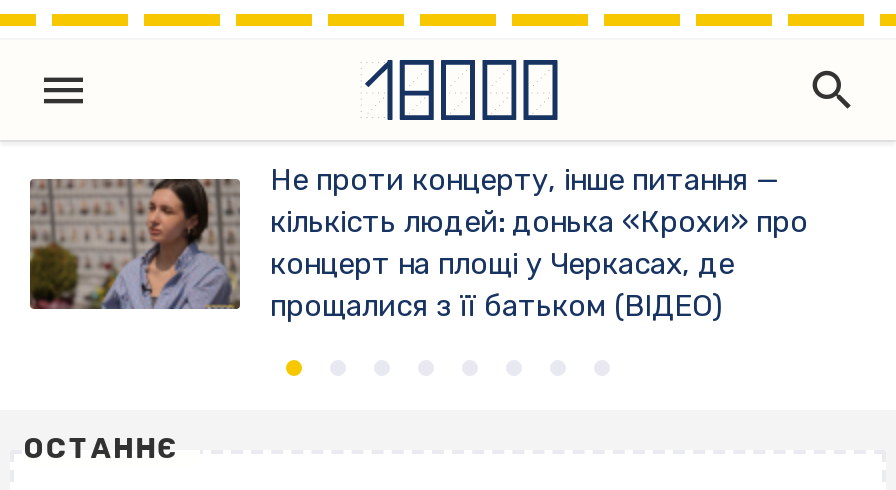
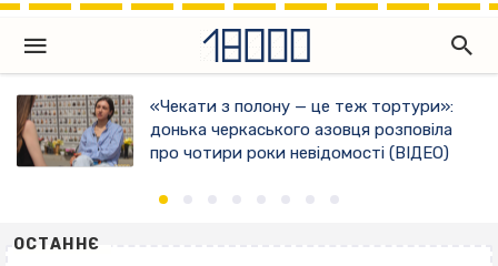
[30,161,808,323] [image] | Не проти концерту, інше питання — | кількість людей: донька «Крохи» про | концерт на площі у Черкасах, де | прощалися з її батьком (ВІДЕО) -> [17,94,454,167] [image] | «Чекати з полону — це теж тортури»: | донька черкаського азовця розповіла | про чотири роки невідомості (ВІДЕО)

